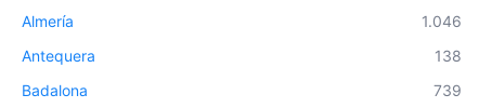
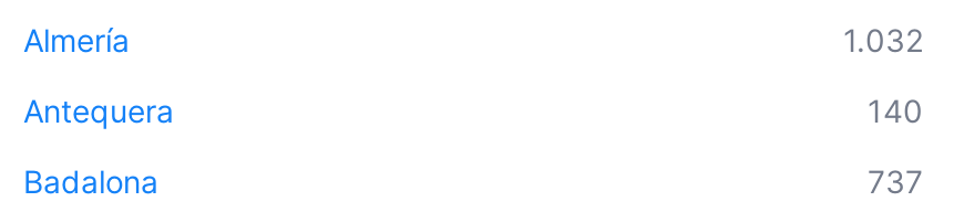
[422,11,462,30] 1.046 -> [843,20,923,58] 1.032
[435,46,462,64] 138 -> [868,91,923,128] 140
[433,81,462,99] 739 -> [868,161,923,199] 737

